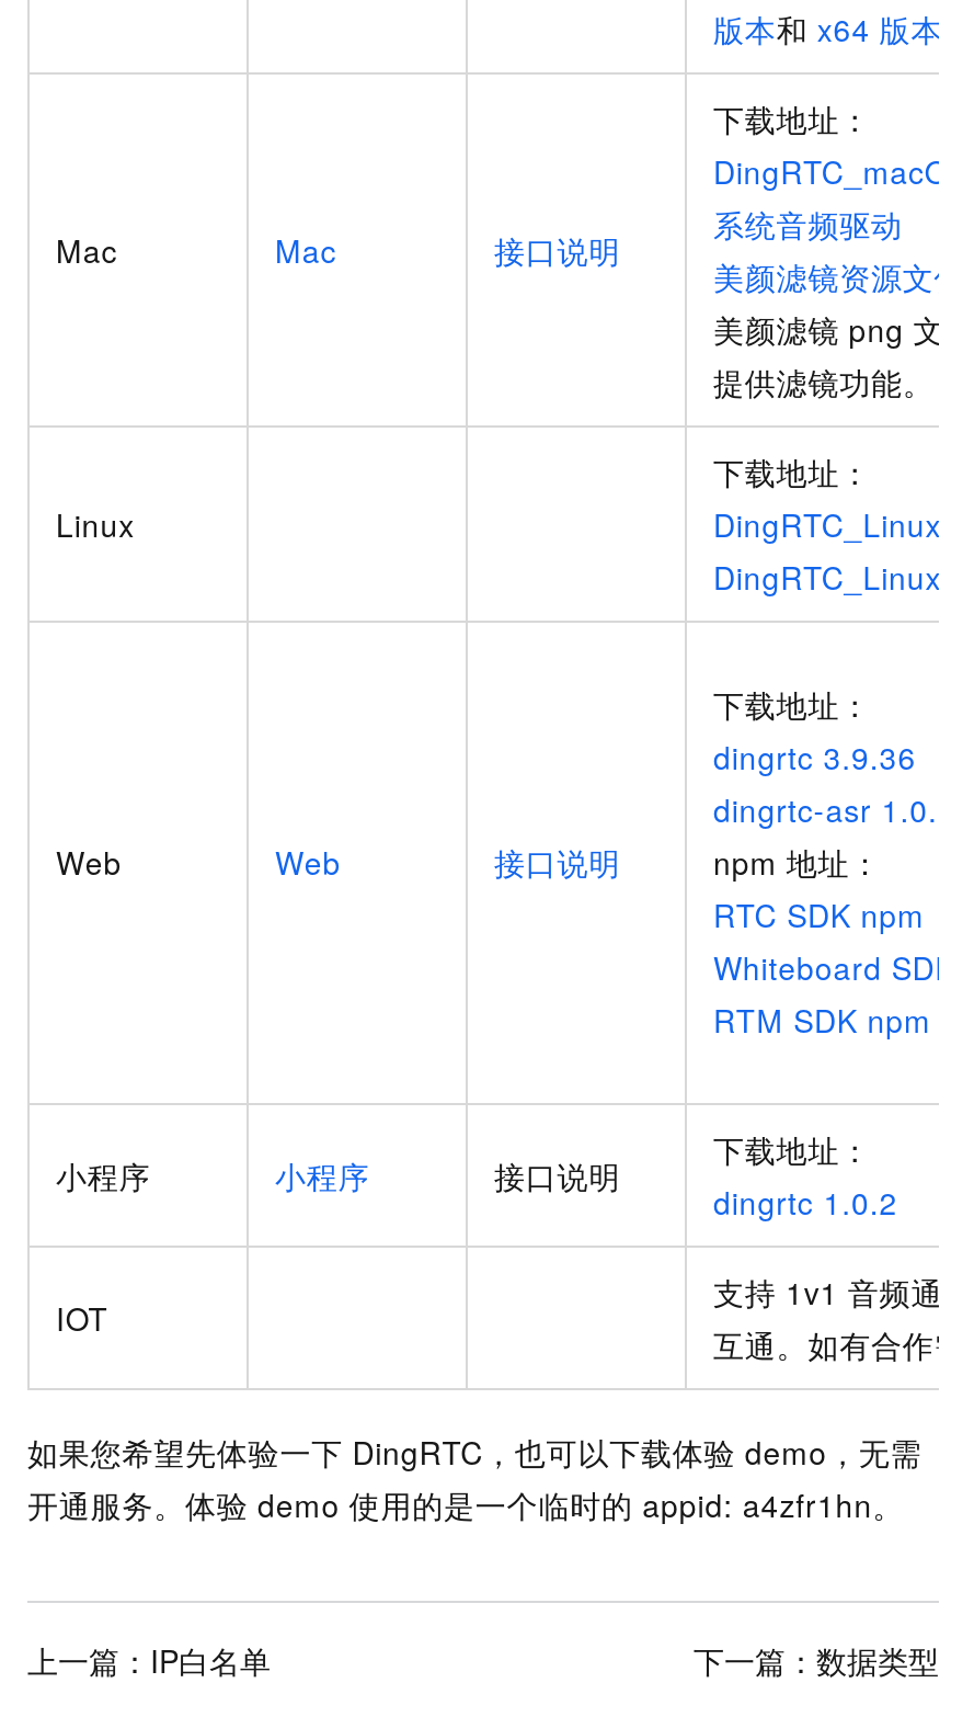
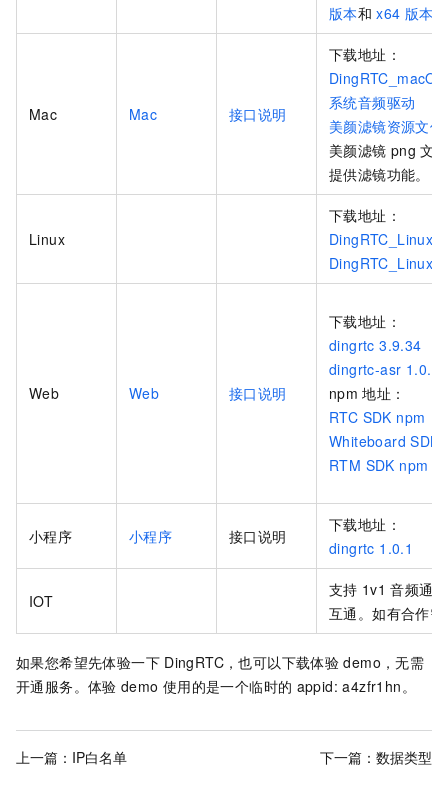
[713,735,916,779] dingrtc 3.9.36 -> [329,335,422,355] dingrtc 3.9.34
[713,1180,898,1224] dingrtc 1.0.2 -> [329,538,413,558] dingrtc 1.0.1

